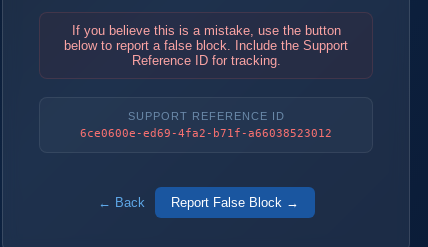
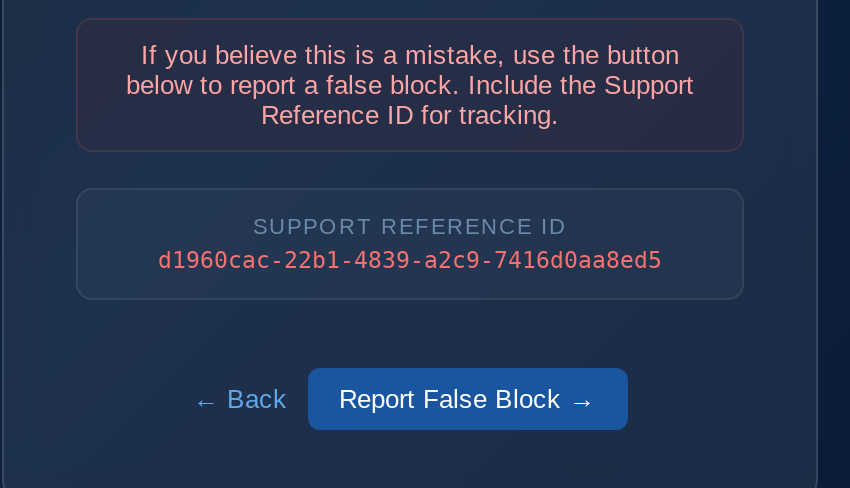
[80,126,332,140] 6ce0600e-ed69-4fa2-b71f-a66038523012 -> [158,246,662,274] d1960cac-22b1-4839-a2c9-7416d0aa8ed5

